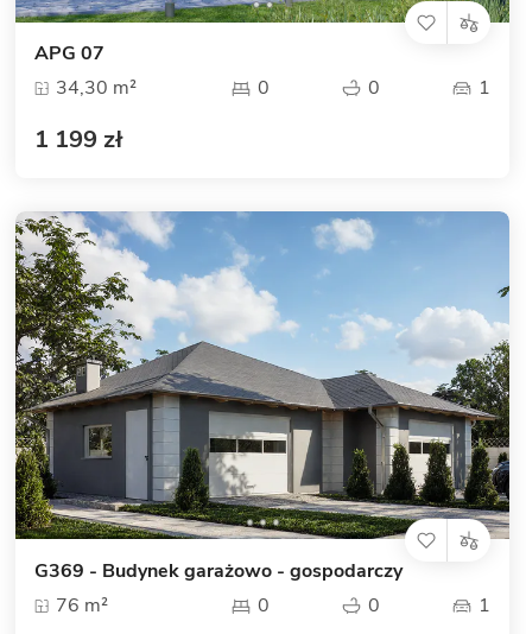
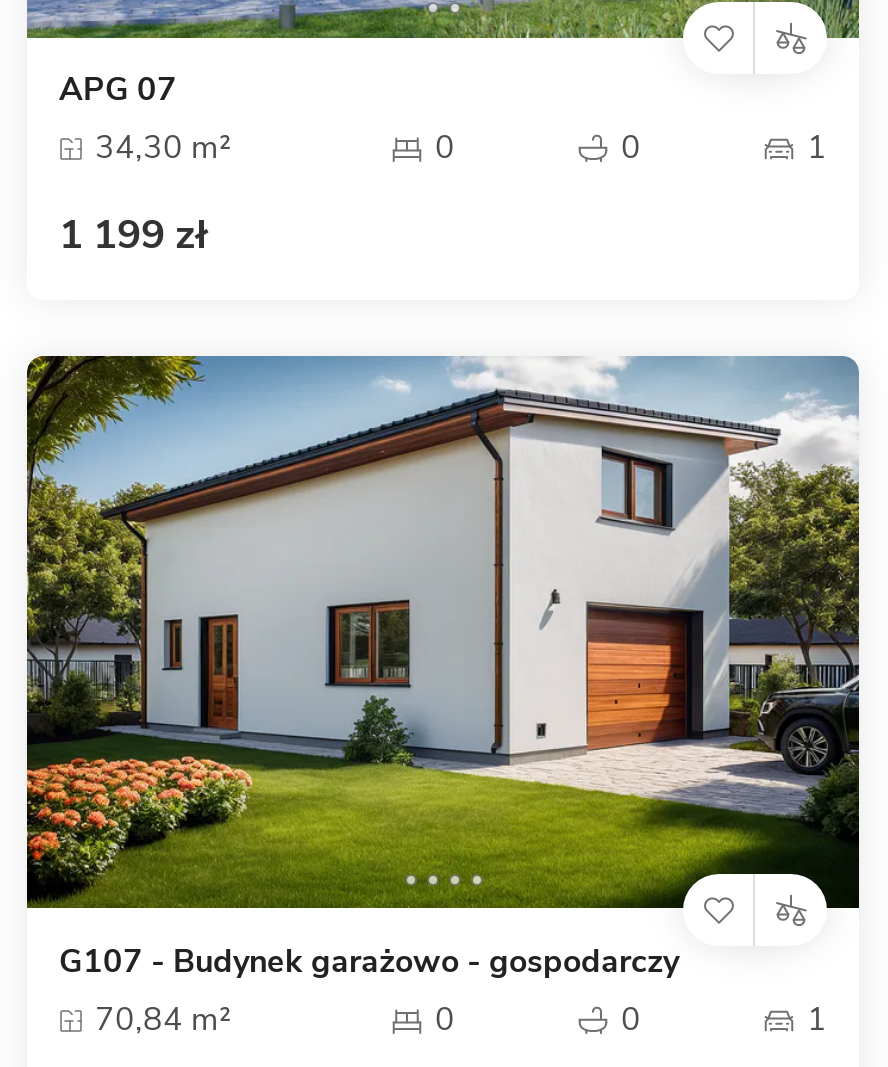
[14,210,509,584] [image] | G369 - Budynek garażowo - gospodarczy -> [25,354,861,984] [image] | G107 - Budynek garażowo - gospodarczy
[56,592,108,618] 76 m² -> [95,998,231,1042] 70,84 m²

